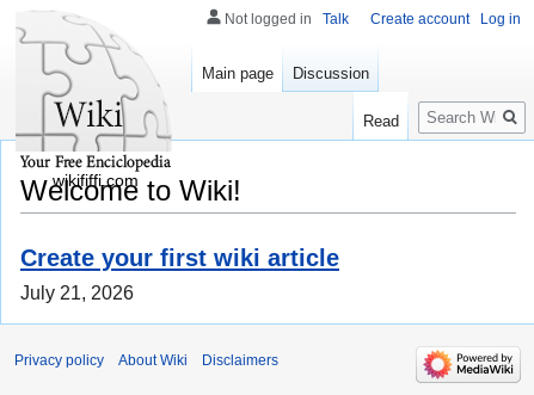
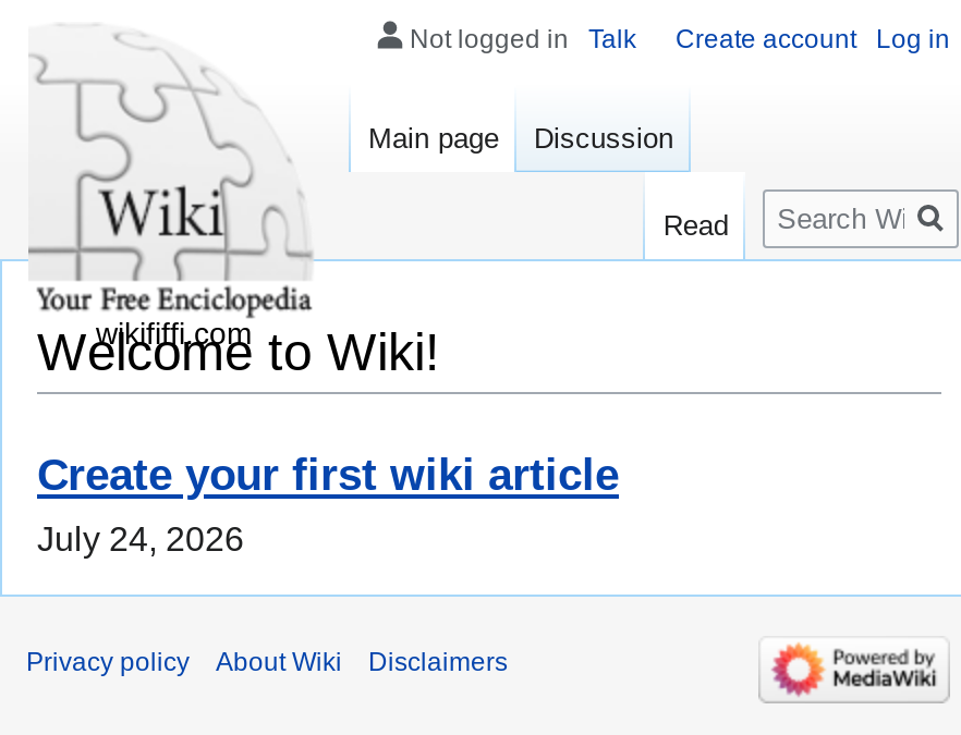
[20,283,134,303] July 21, 2026 -> [37,521,244,558] July 24, 2026

